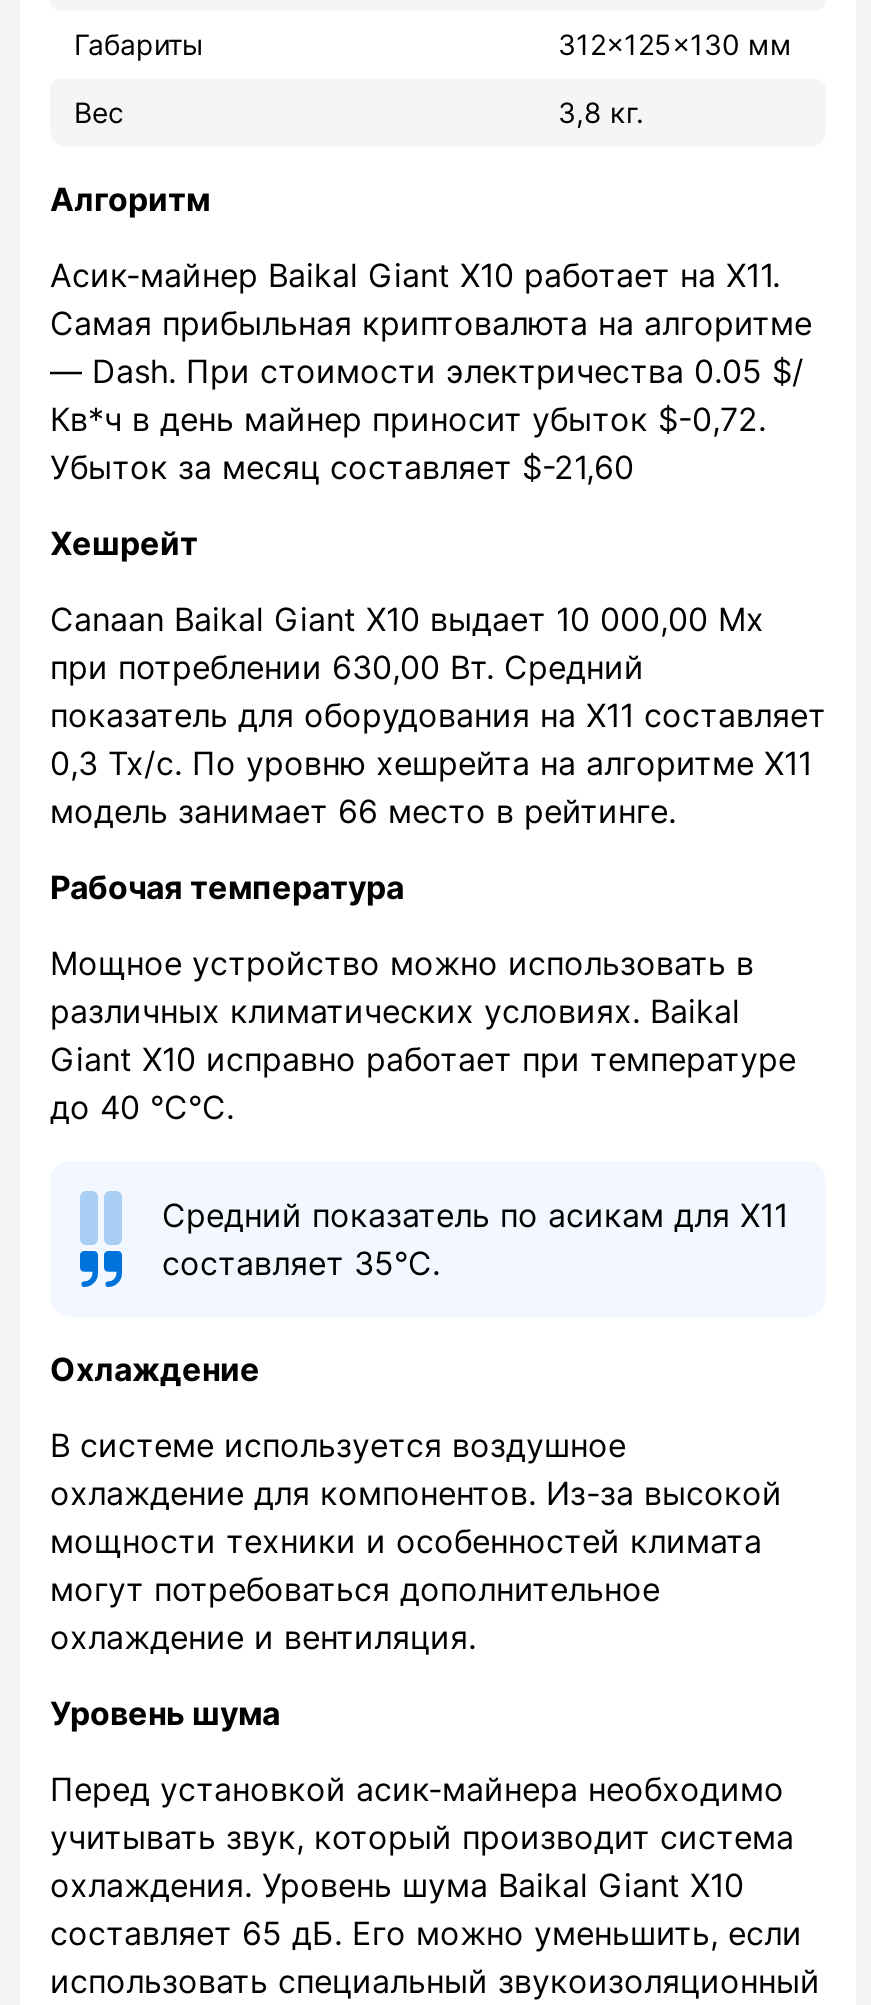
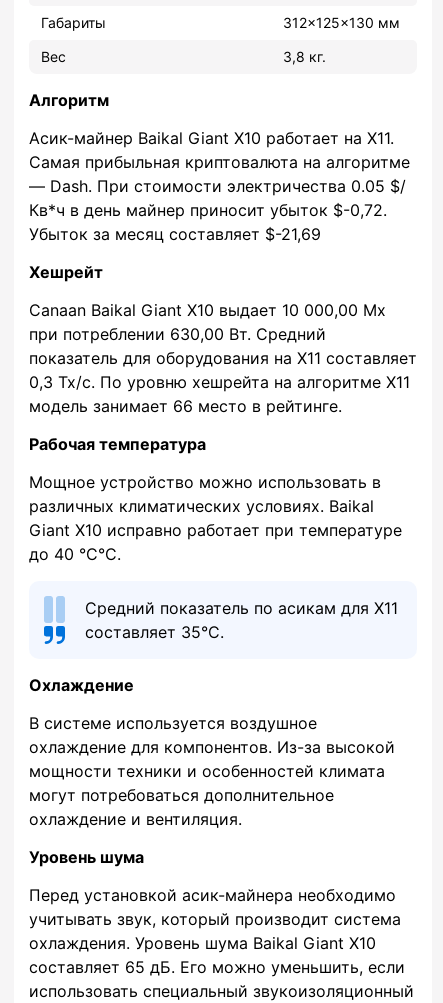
[50,446,634,486] Убыток за месяц составляет $-21,60 -> [29,223,321,243] Убыток за месяц составляет $-21,69

